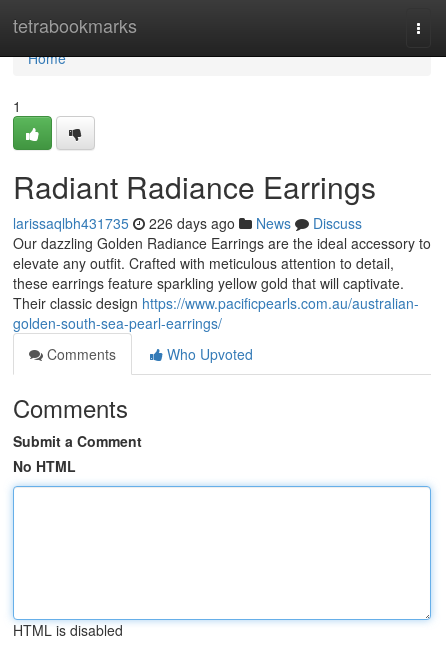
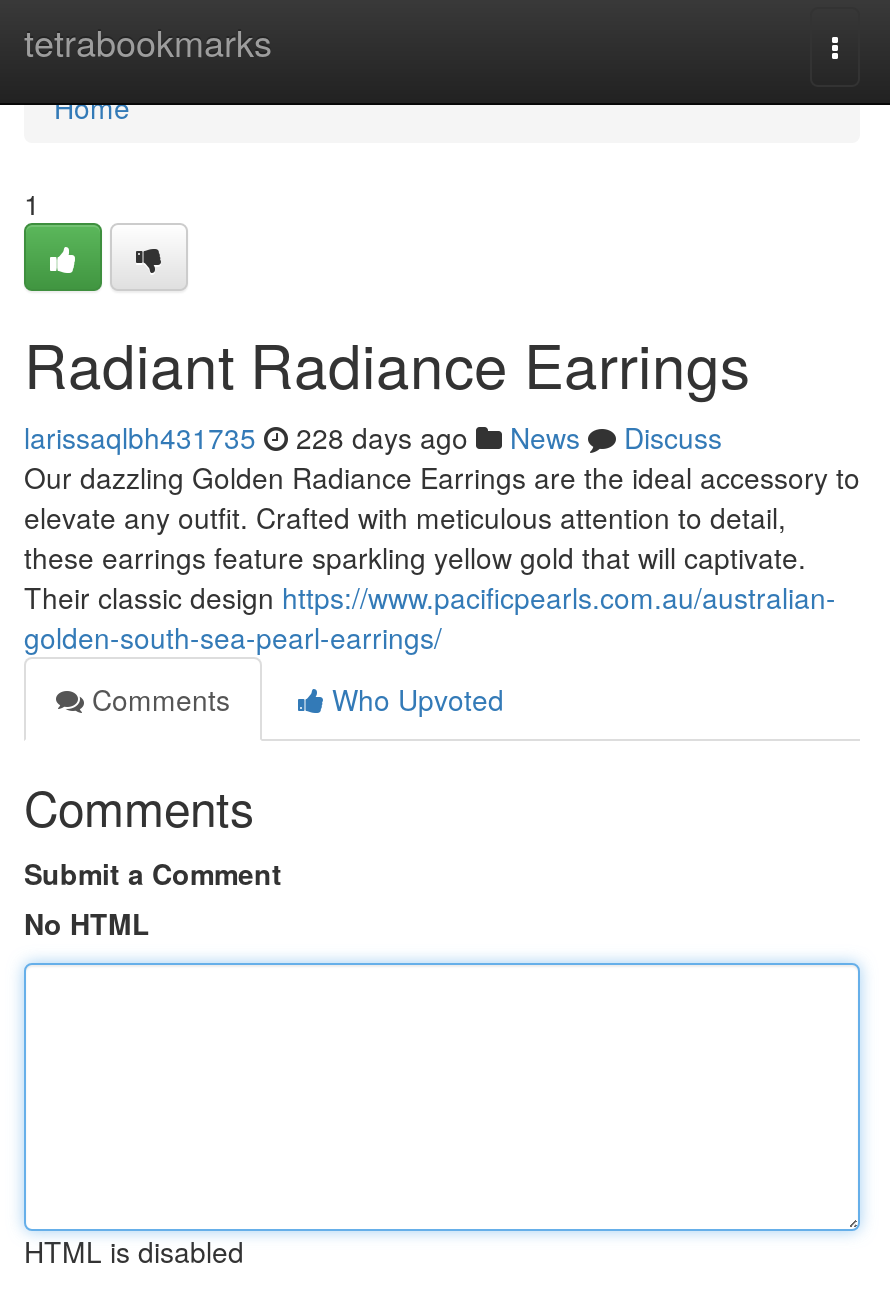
[13,213,362,233] larissaqlbh431735 226 days ago News Discuss -> [24,417,722,457] larissaqlbh431735 228 days ago News Discuss

